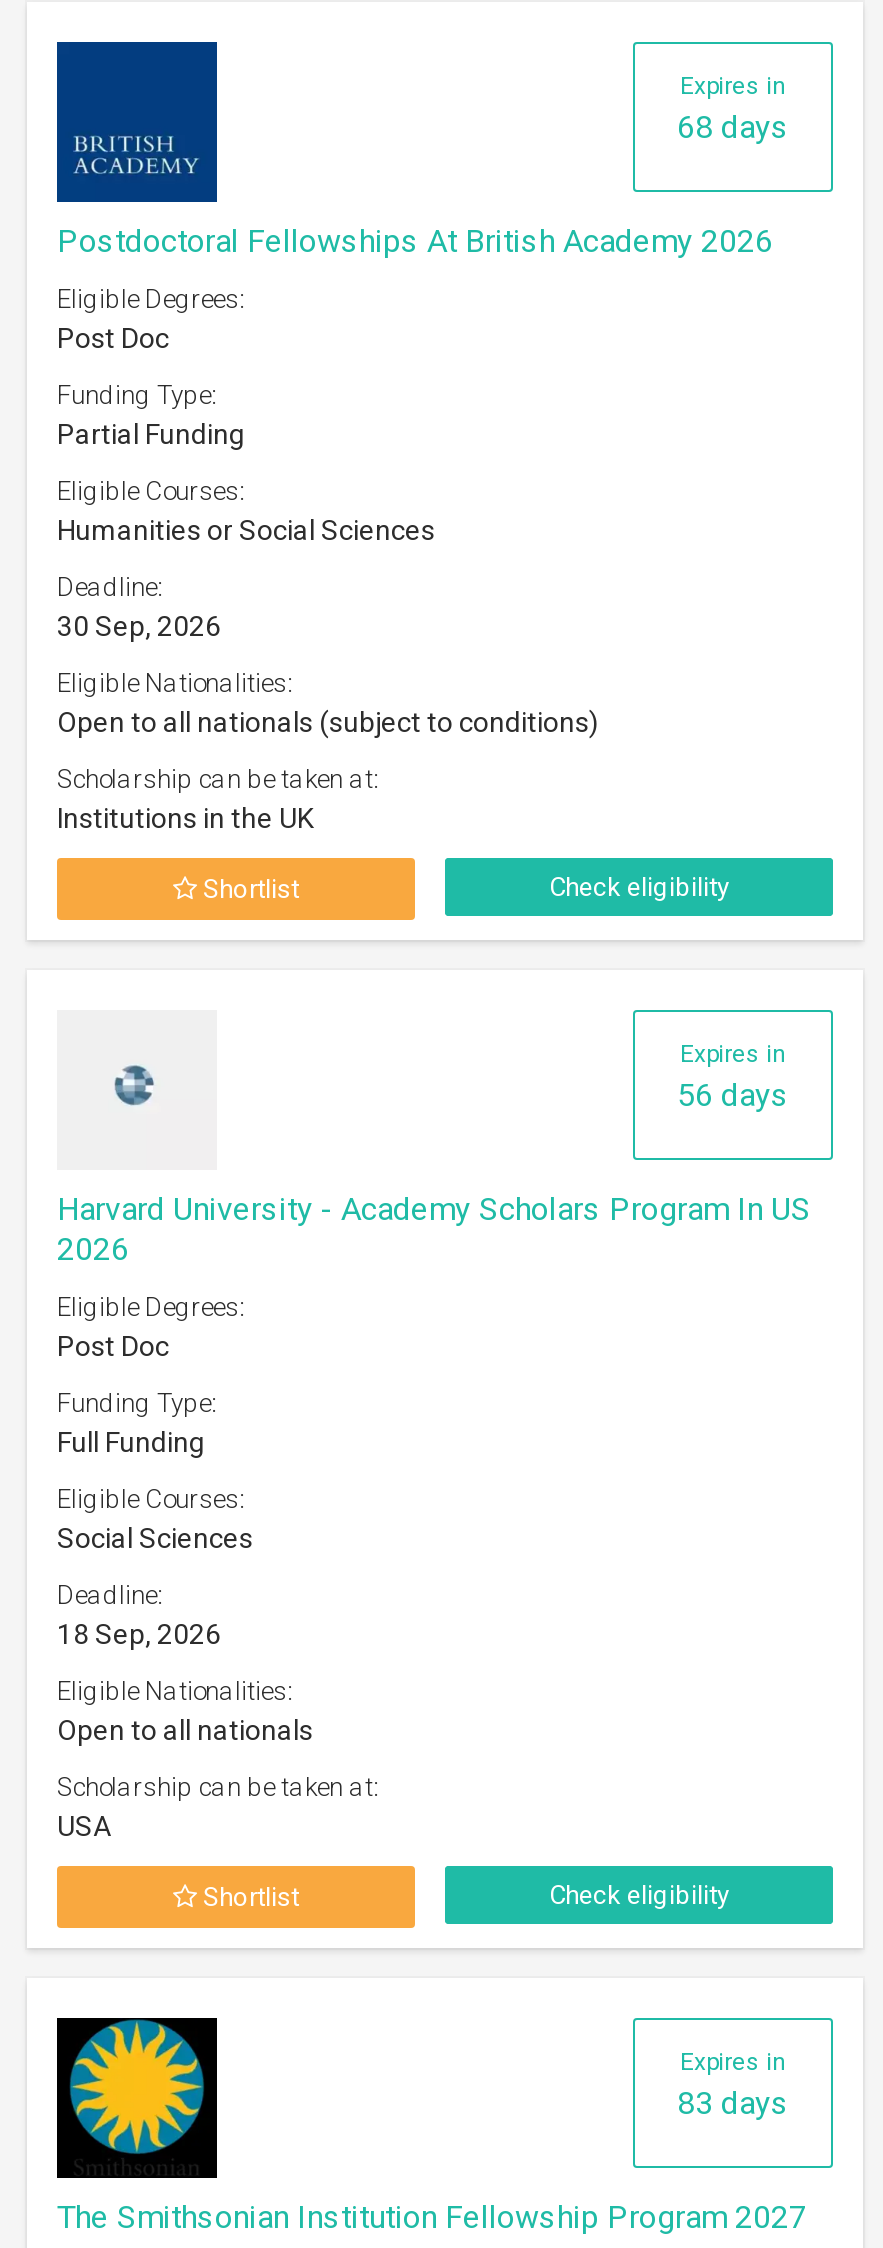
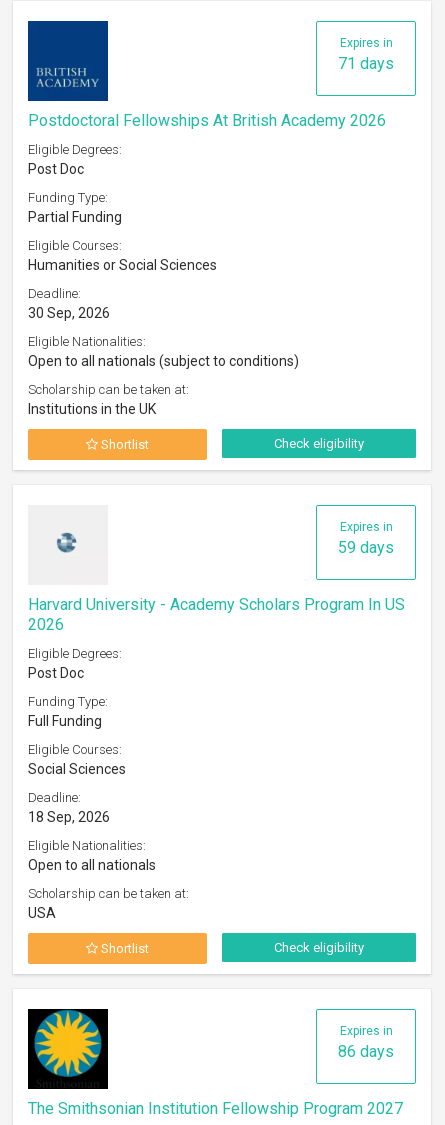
[677,108,789,146] 68 days -> [338,54,394,73] 71 days
[677,1076,789,1114] 56 days -> [338,538,394,557] 59 days
[677,2084,789,2122] 83 days -> [338,1042,394,1061] 86 days

